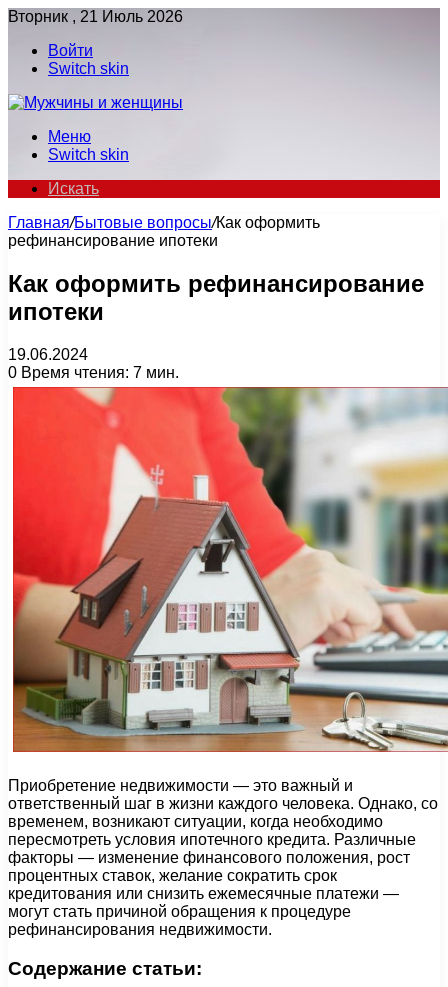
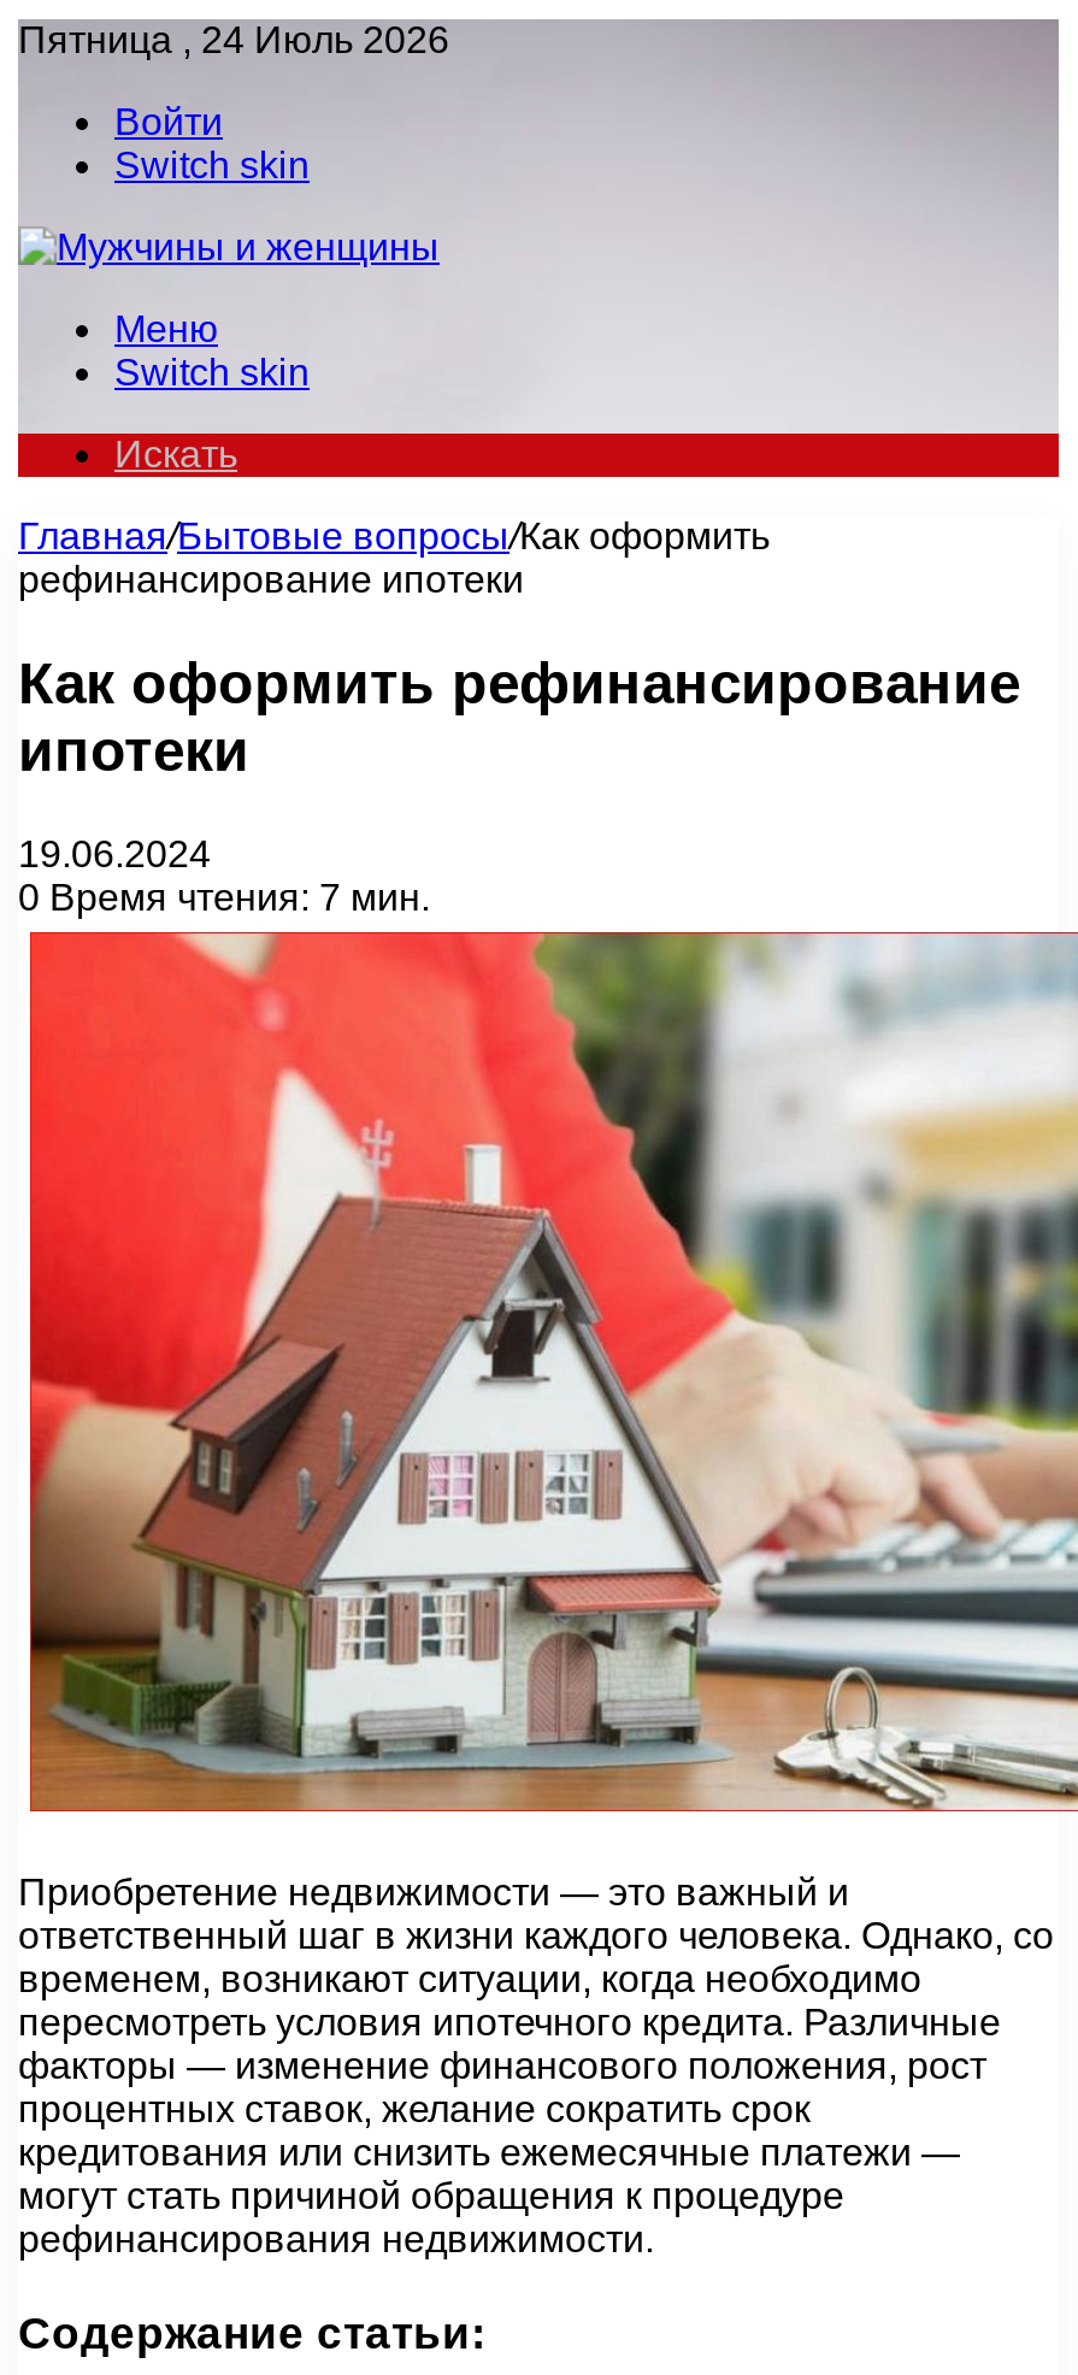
[8,8,183,25] Вторник , 21 Июль 2026 -> [18,19,449,60] Пятница , 24 Июль 2026

